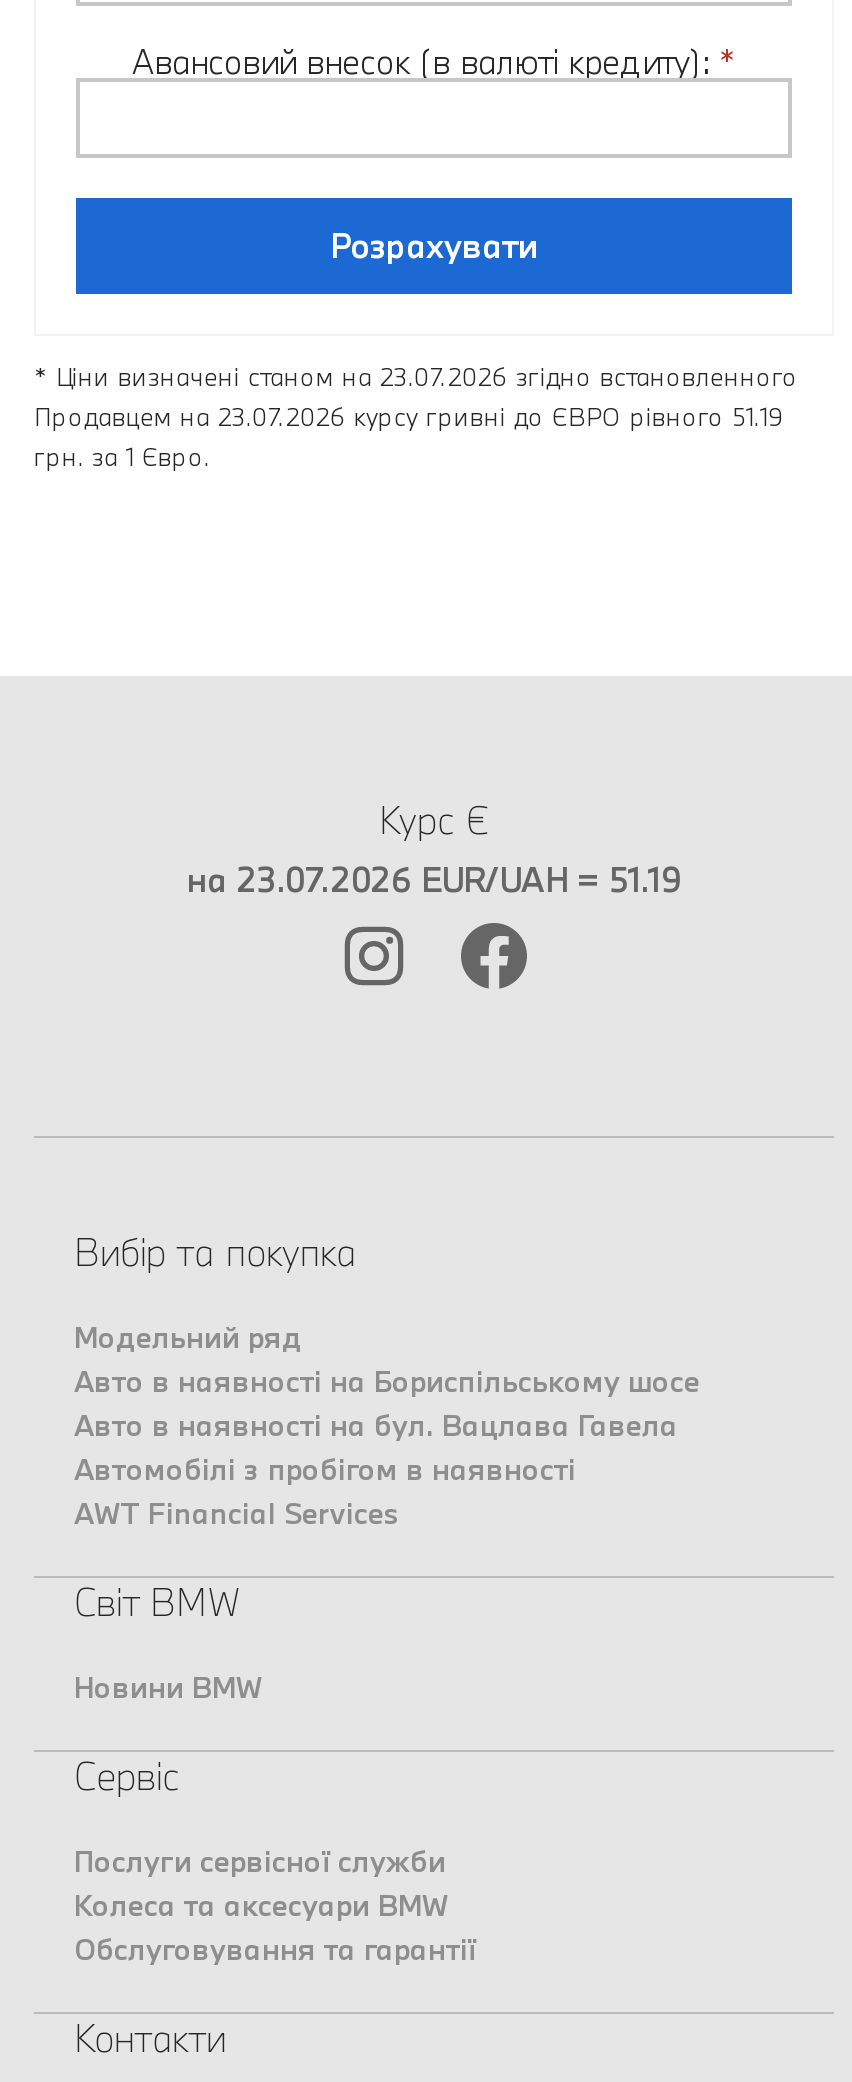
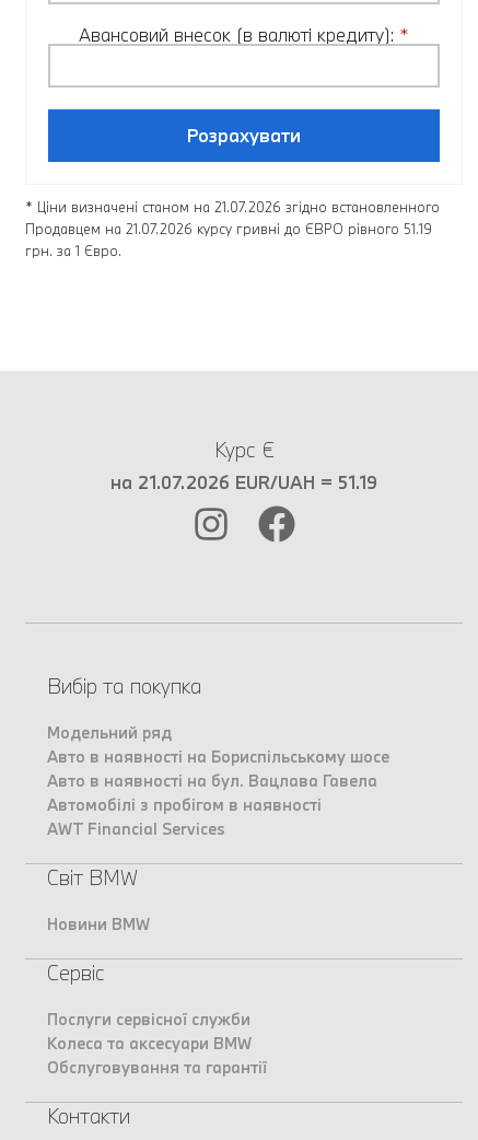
[34,359,798,391] * Ціни визначені станом на 23.07.2026 згідно встановленного -> [25,198,440,215] * Ціни визначені станом на 21.07.2026 згідно встановленного
[34,399,784,431] Продавцем на 23.07.2026 курсу гривні до ЄВРО рівного 51.19 -> [25,220,432,237] Продавцем на 21.07.2026 курсу гривні до ЄВРО рівного 51.19
[187,858,681,900] на 23.07.2026 EUR/UAH = 51.19 -> [110,470,377,493] на 21.07.2026 EUR/UAH = 51.19

